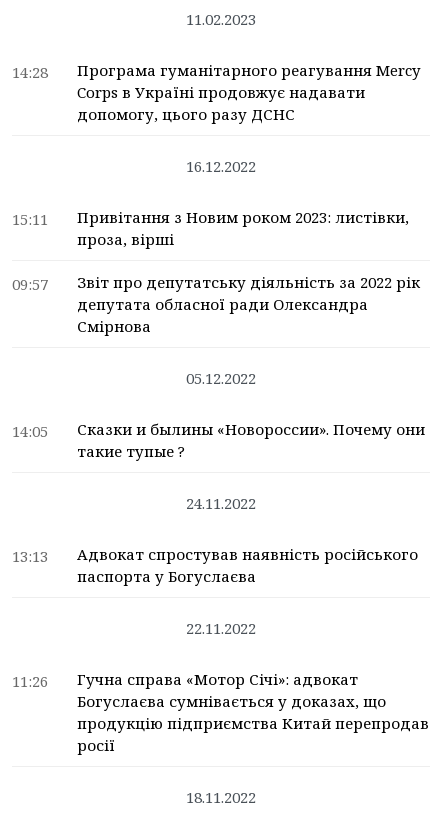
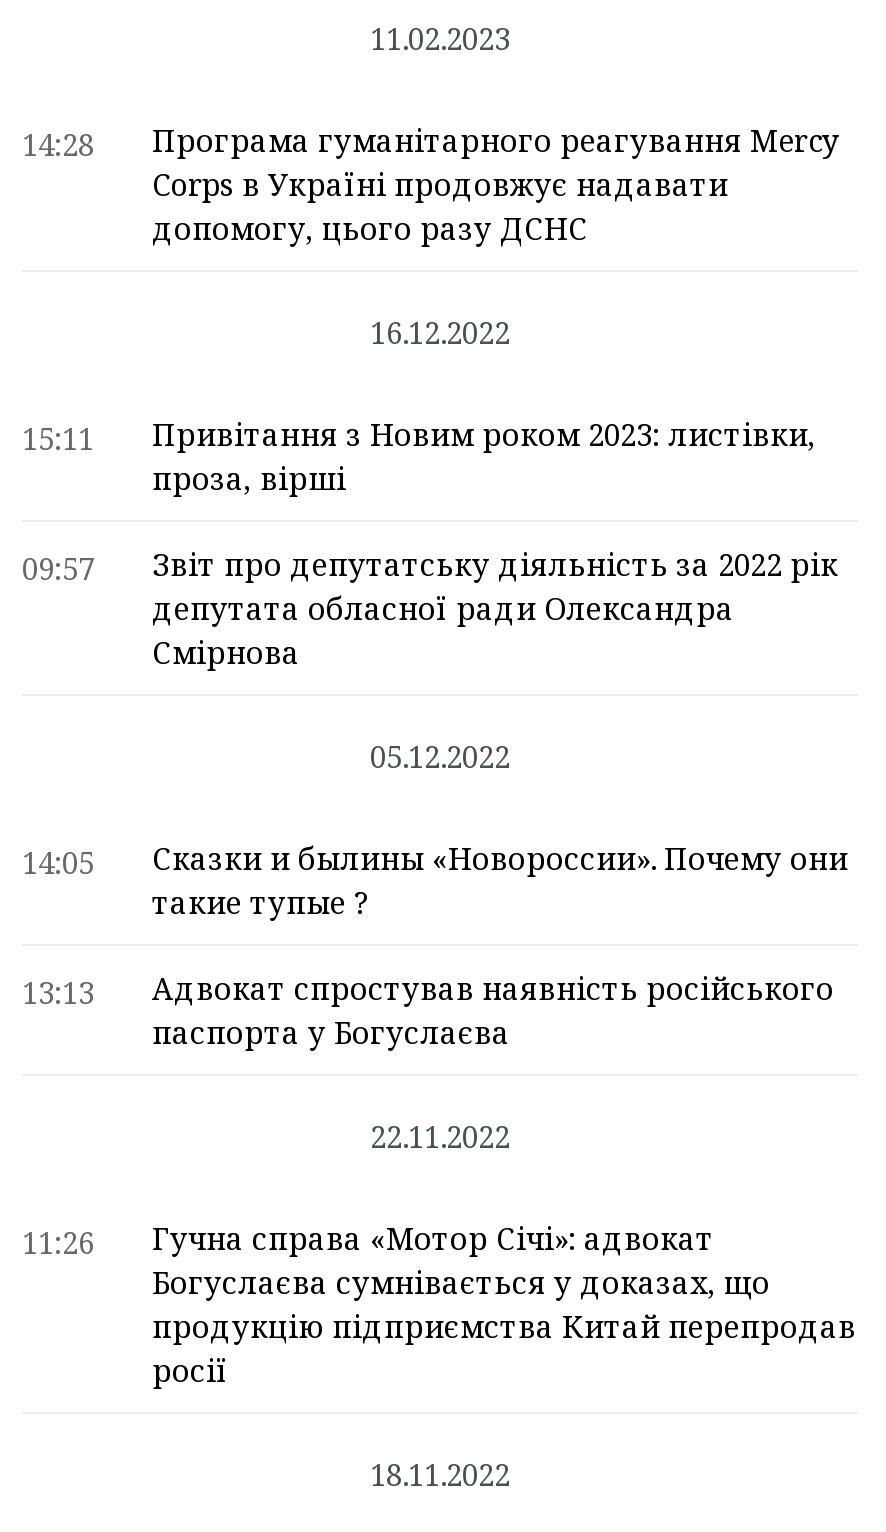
[186,493,256,513] 24.11.2022 -> none

